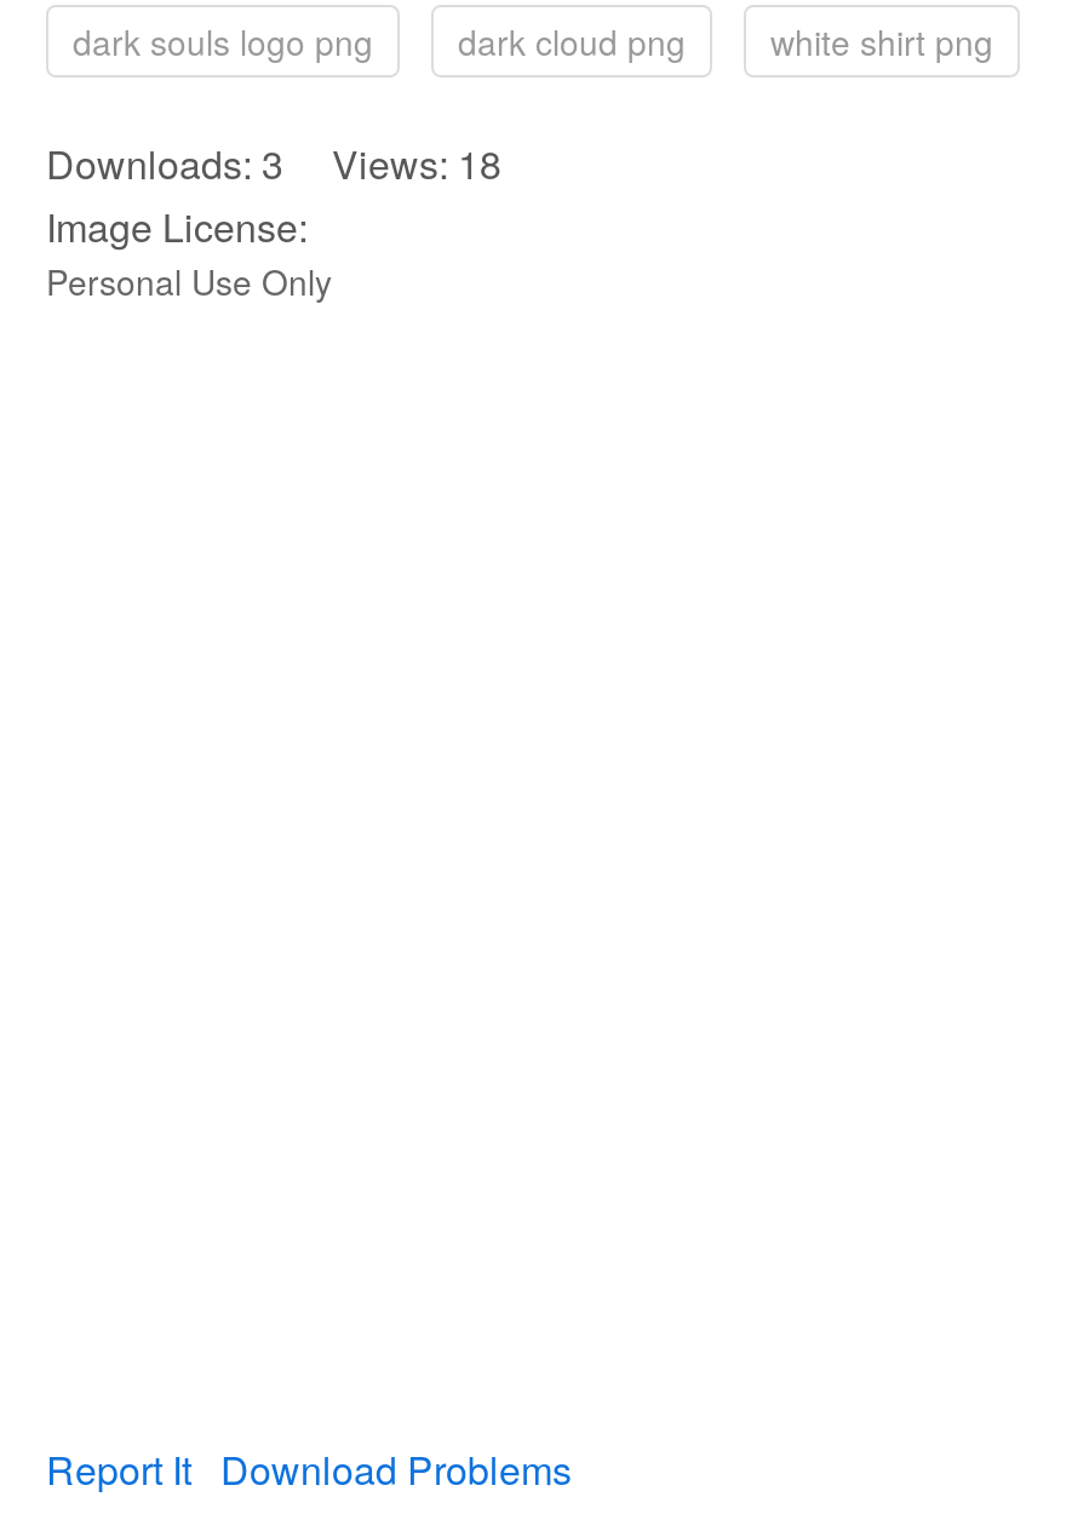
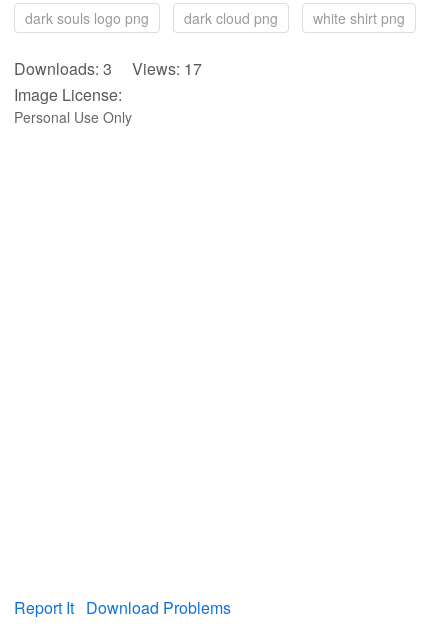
[46,136,501,191] Downloads: 3 Views: 18 -> [14,57,202,80] Downloads: 3 Views: 17

